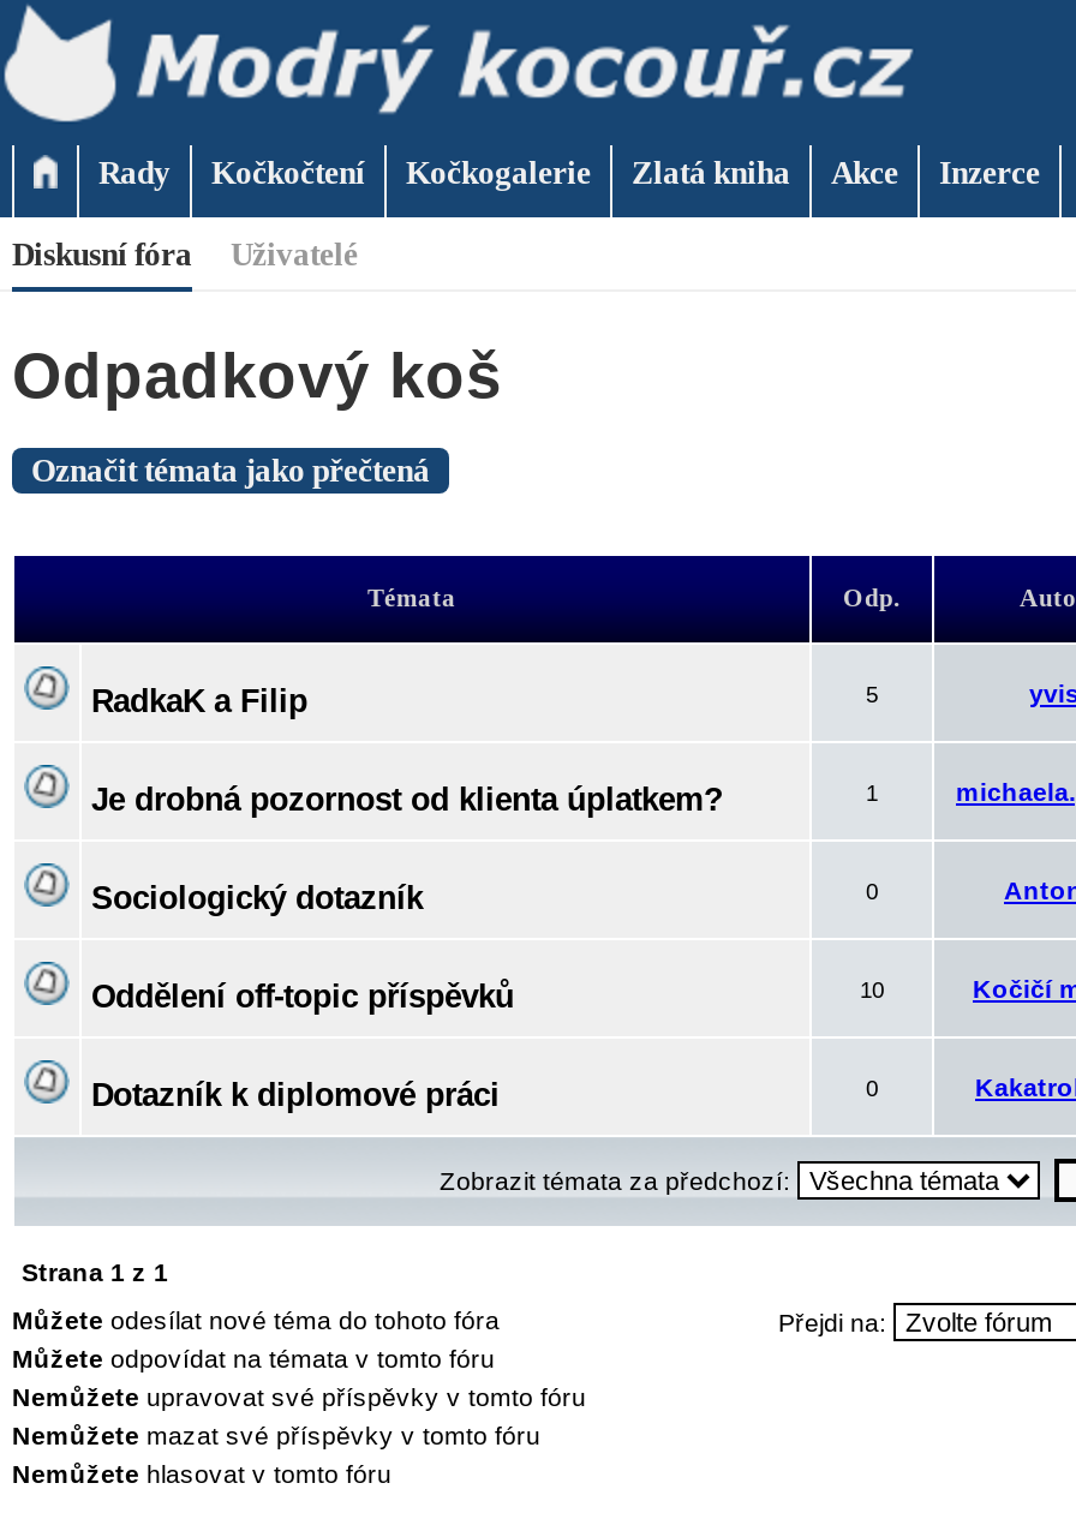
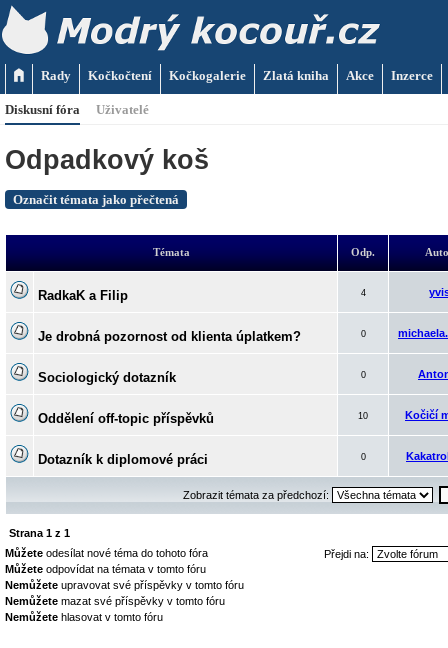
[866,683,878,707] 5 -> [360,288,365,298] 4
[866,782,878,806] 1 -> [360,329,365,339] 0

